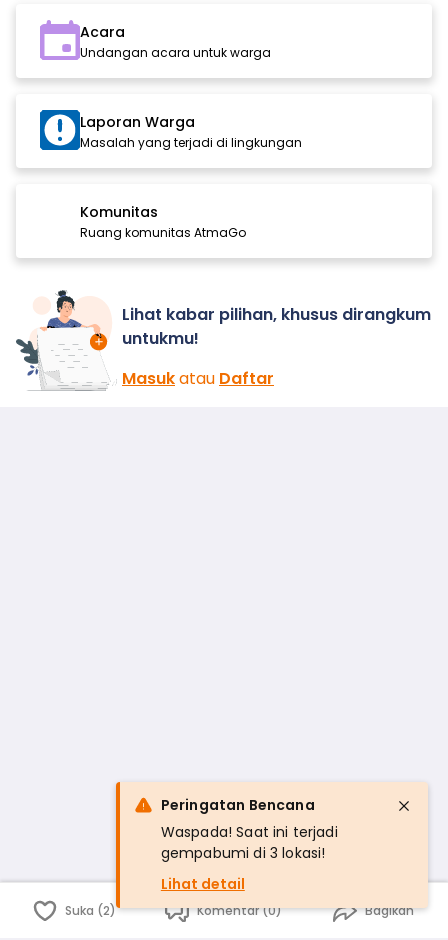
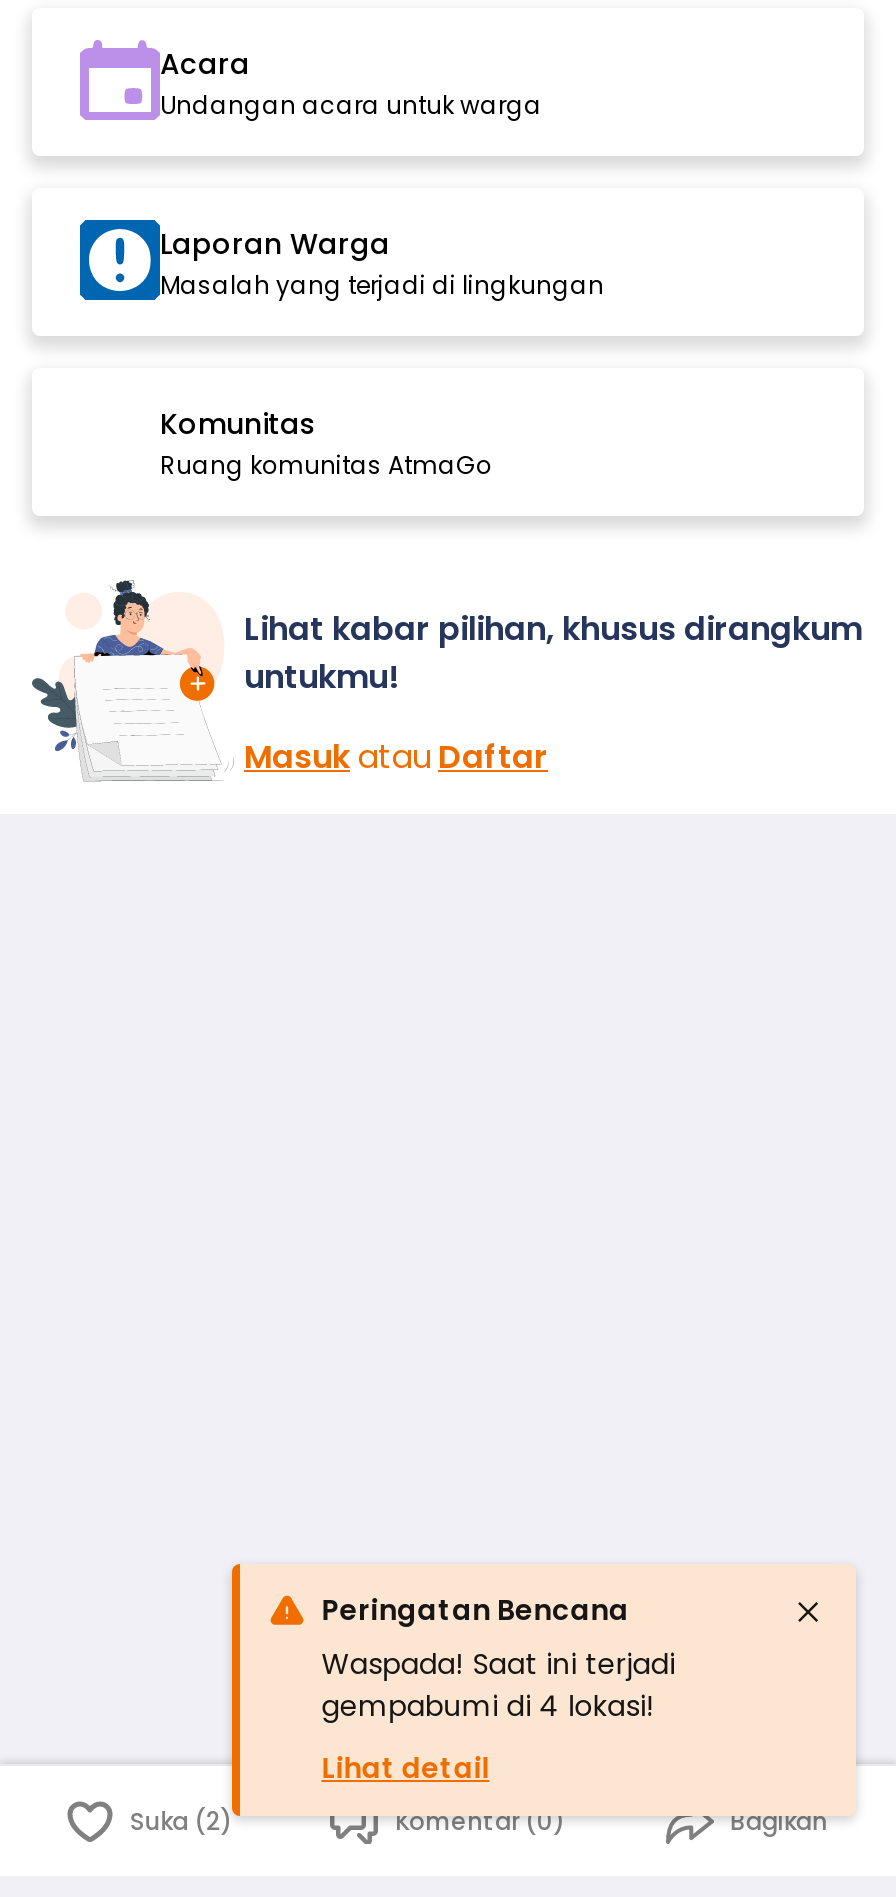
[161,843,325,863] gempabumi di 3 lokasi! -> [321,1686,654,1726] gempabumi di 4 lokasi!

